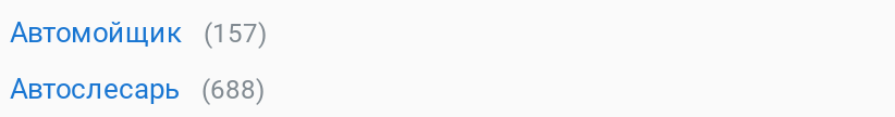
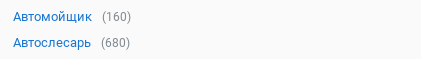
[10,16,267,49] Автомойщик (157) -> [13,9,131,24] Автомойщик (160)
[10,73,265,105] Автослесарь (688) -> [13,35,130,50] Автослесарь (680)

